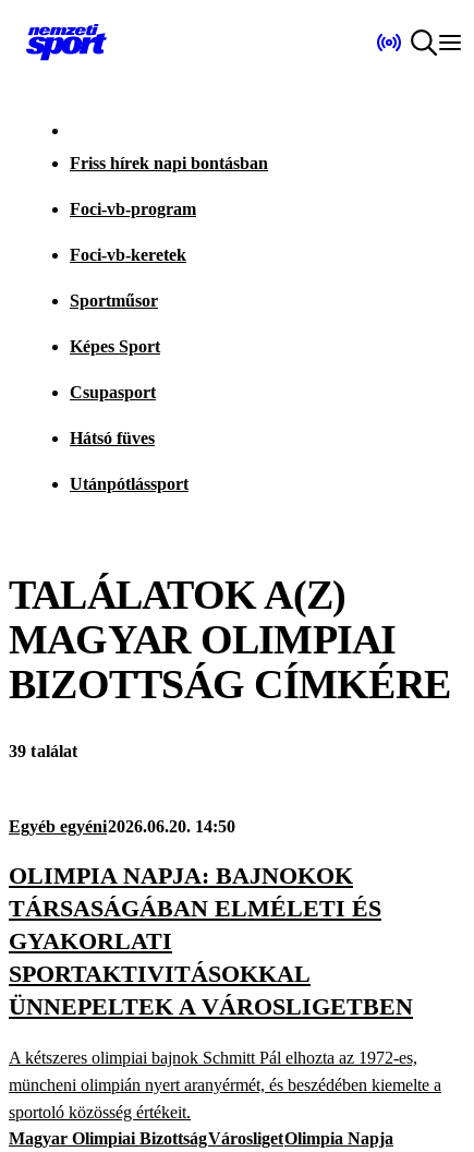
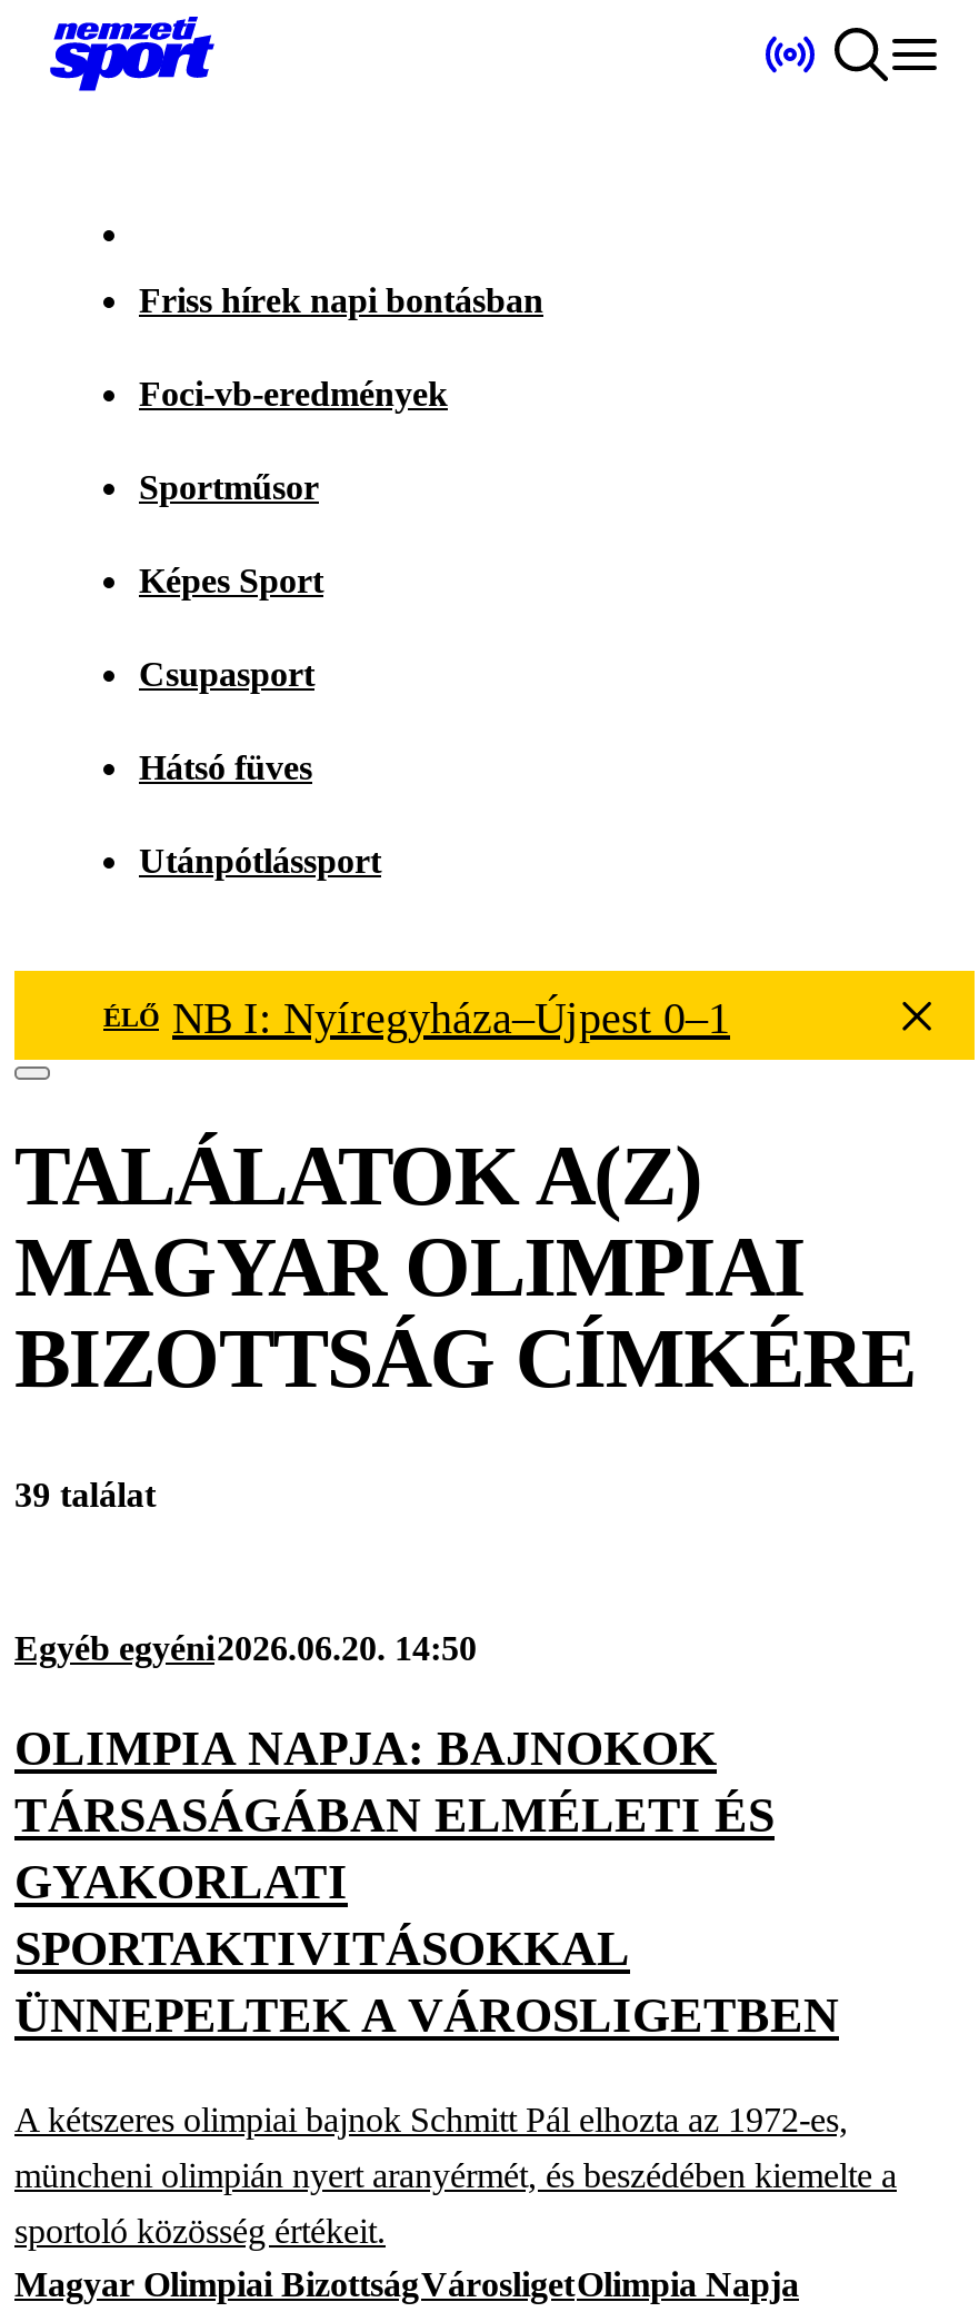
[70,200,196,264] Foci-vb-program | Foci-vb-keretek -> [139,375,448,413] Foci-vb-eredmények
moved [70,291,189,493] -> [139,468,381,880]: Sportműsor | Képes Sport | Csupasport | Hátsó füves | Utánpótlássport
none -> [103,993,730,1042] ÉLŐ NB I: Nyíregyháza–Újpest 0–1

